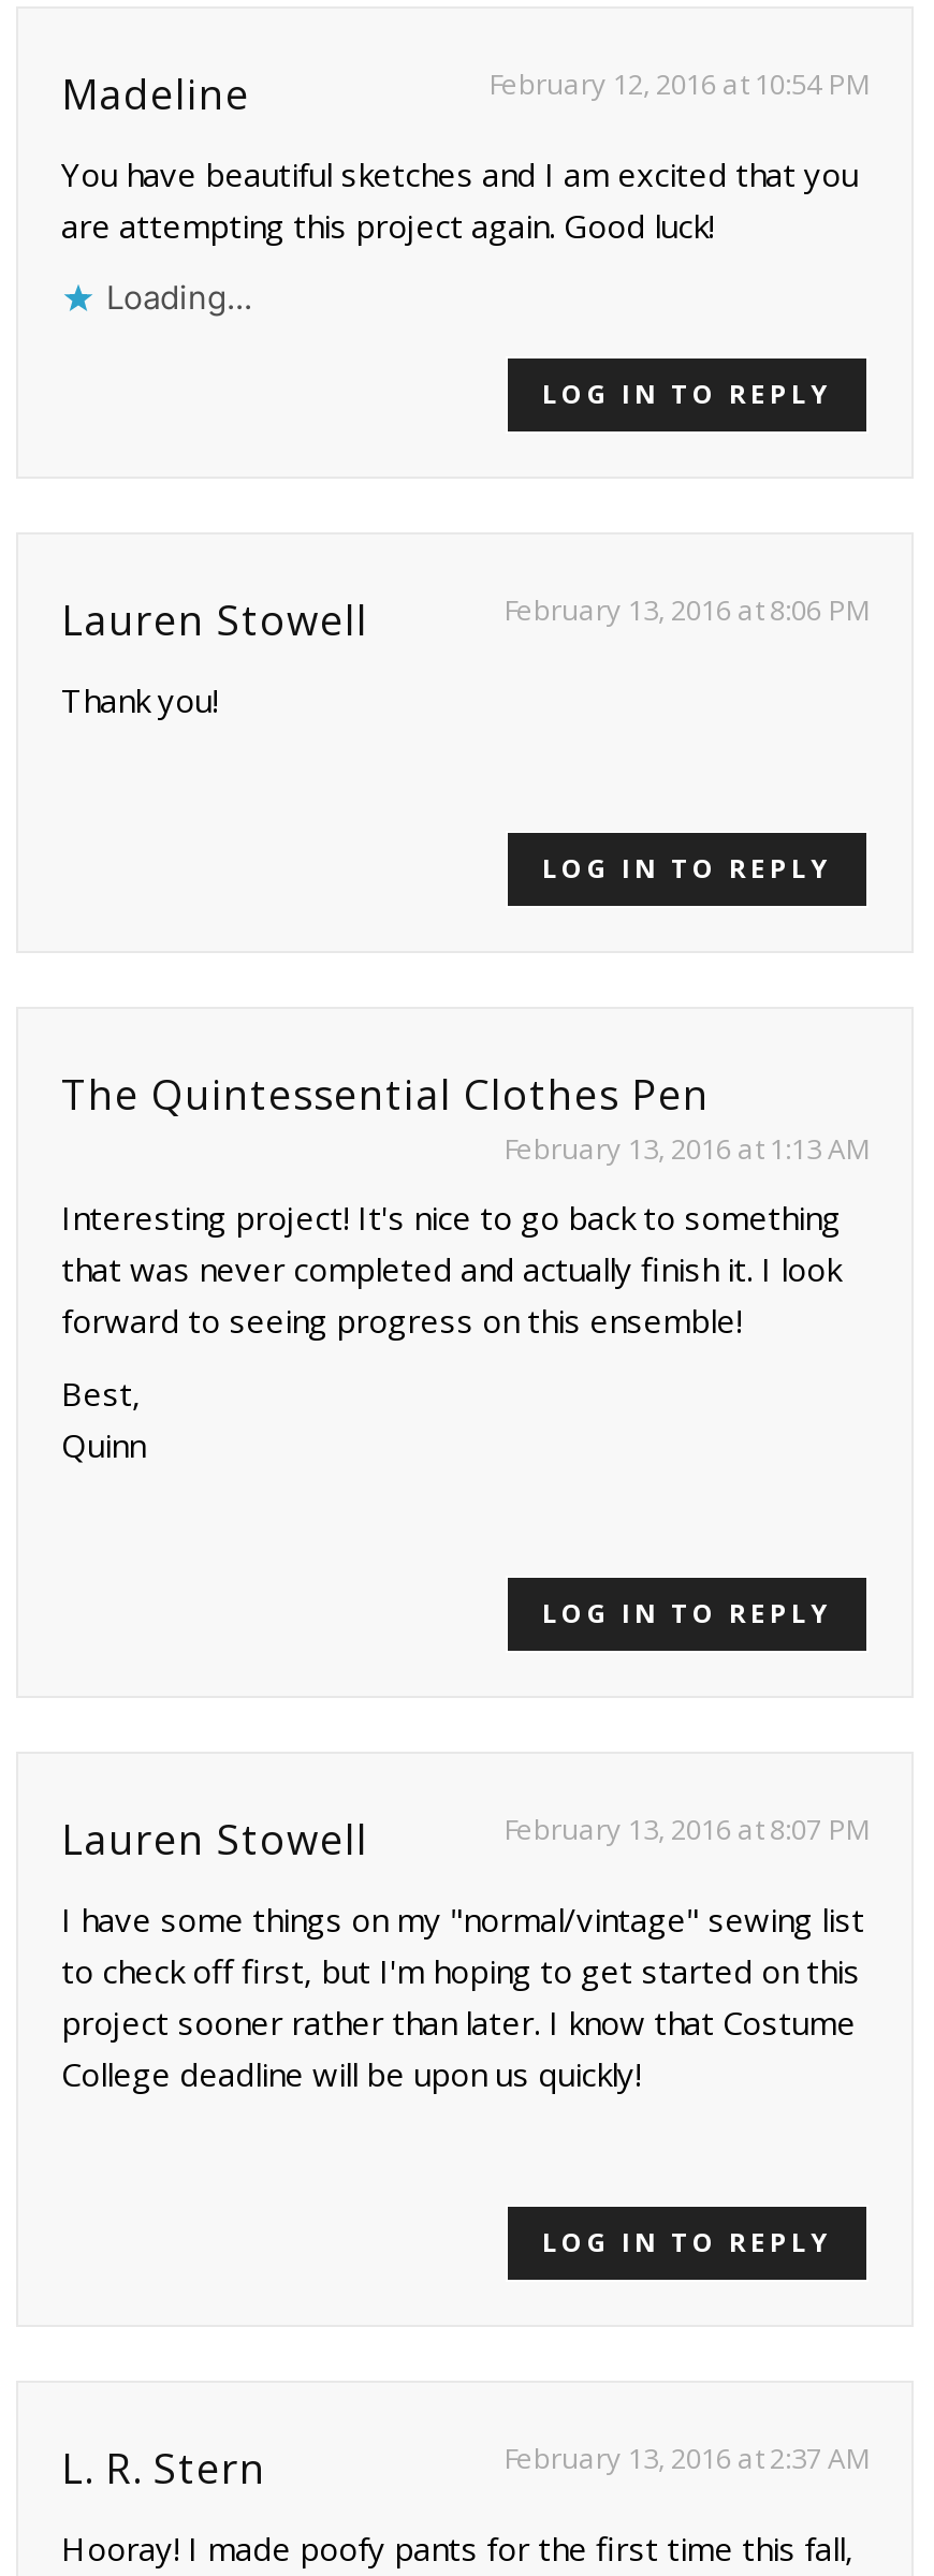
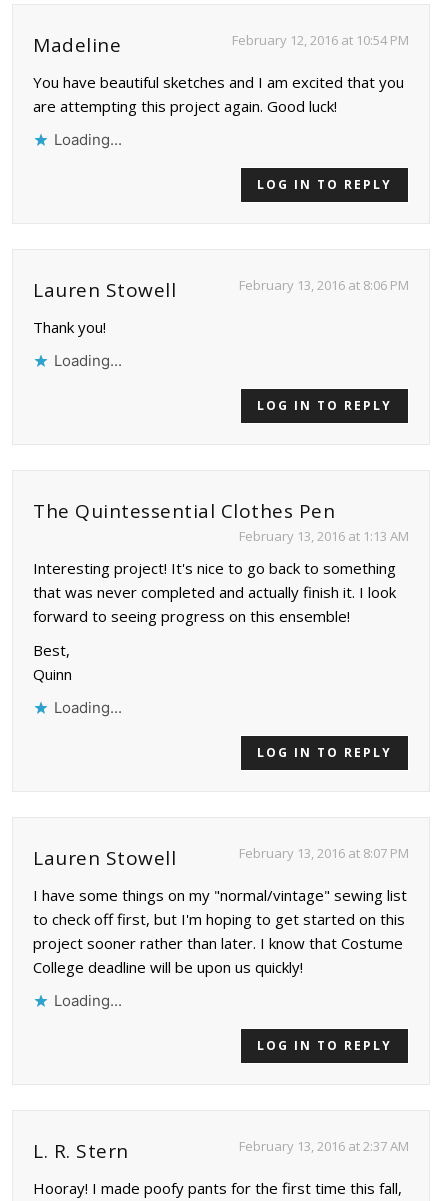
none -> [54,351,122,370] Loading...
none -> [54,698,122,717] Loading...
none -> [54,991,122,1010] Loading...

